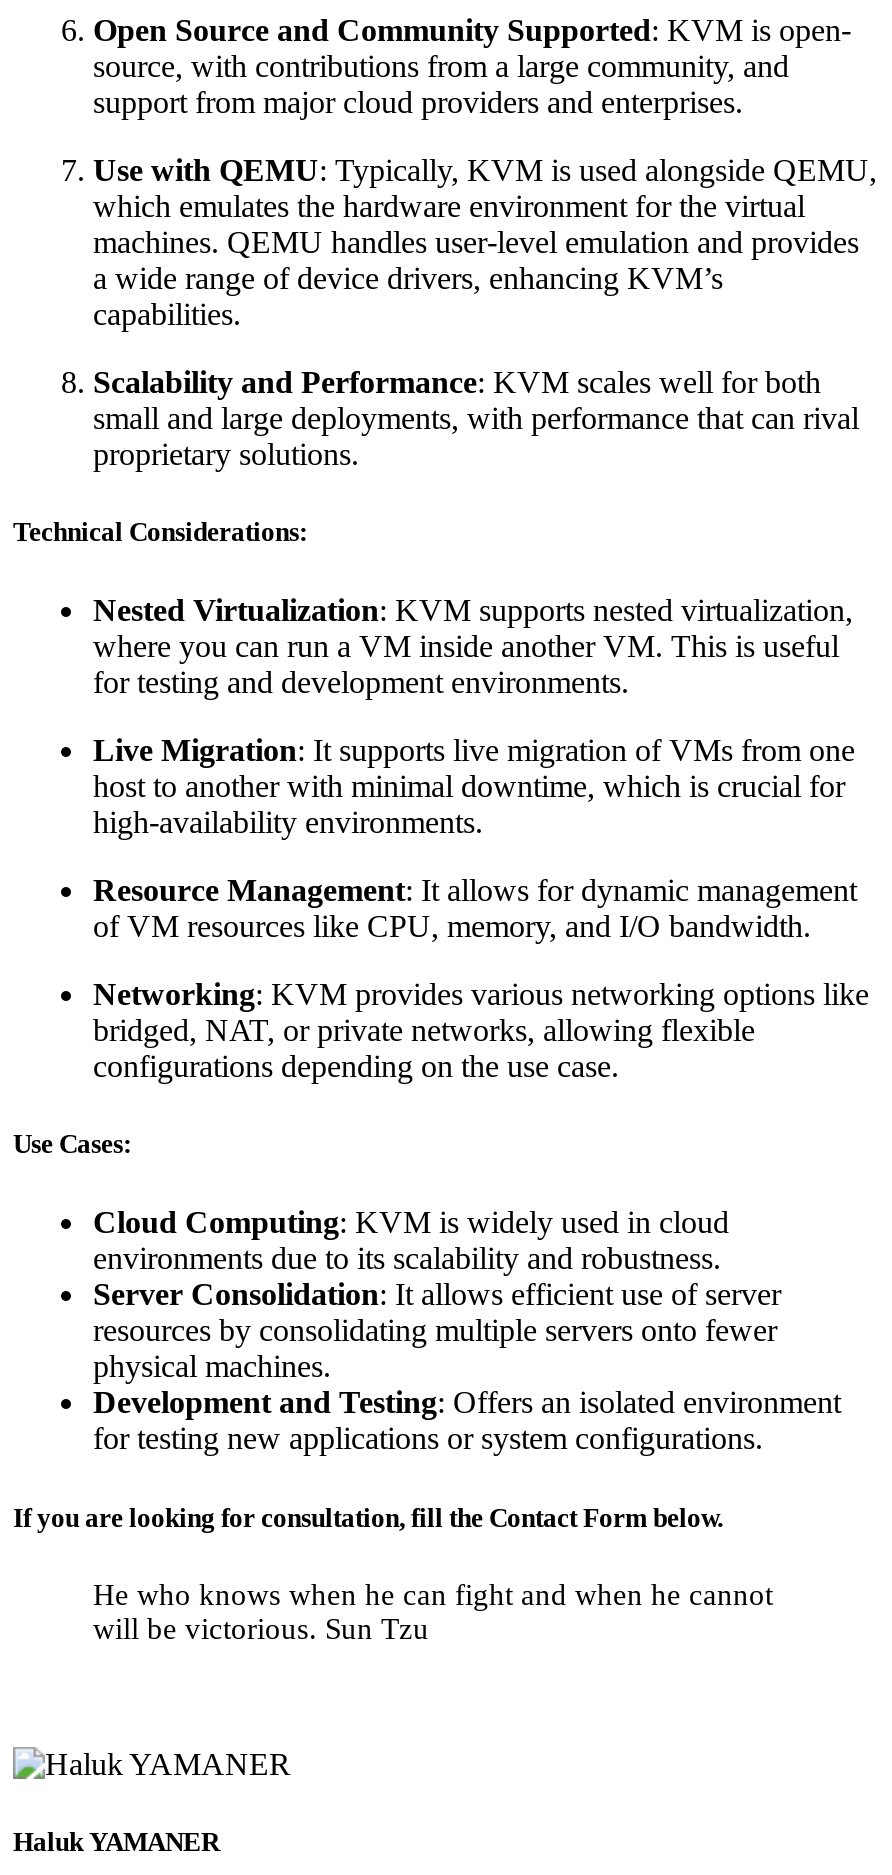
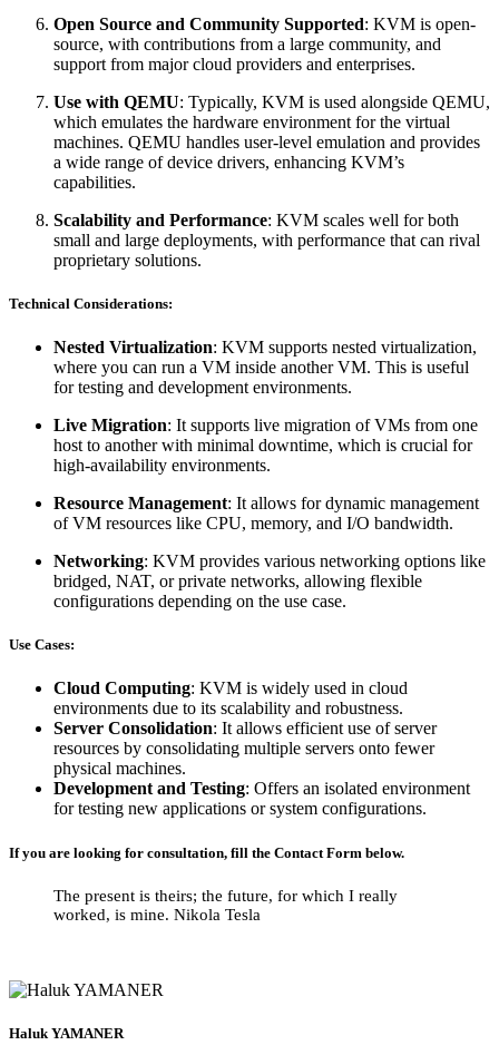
[93,1579,773,1645] He who knows when he can fight and when he cannot | will be victorious. Sun Tzu -> [53,887,398,923] The present is theirs; the future, for which I really | worked, is mine. Nikola Tesla

